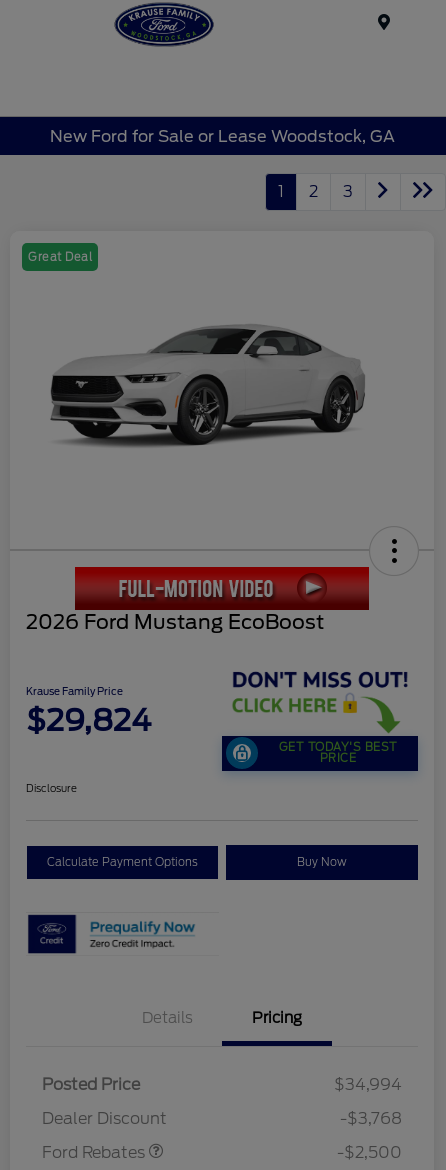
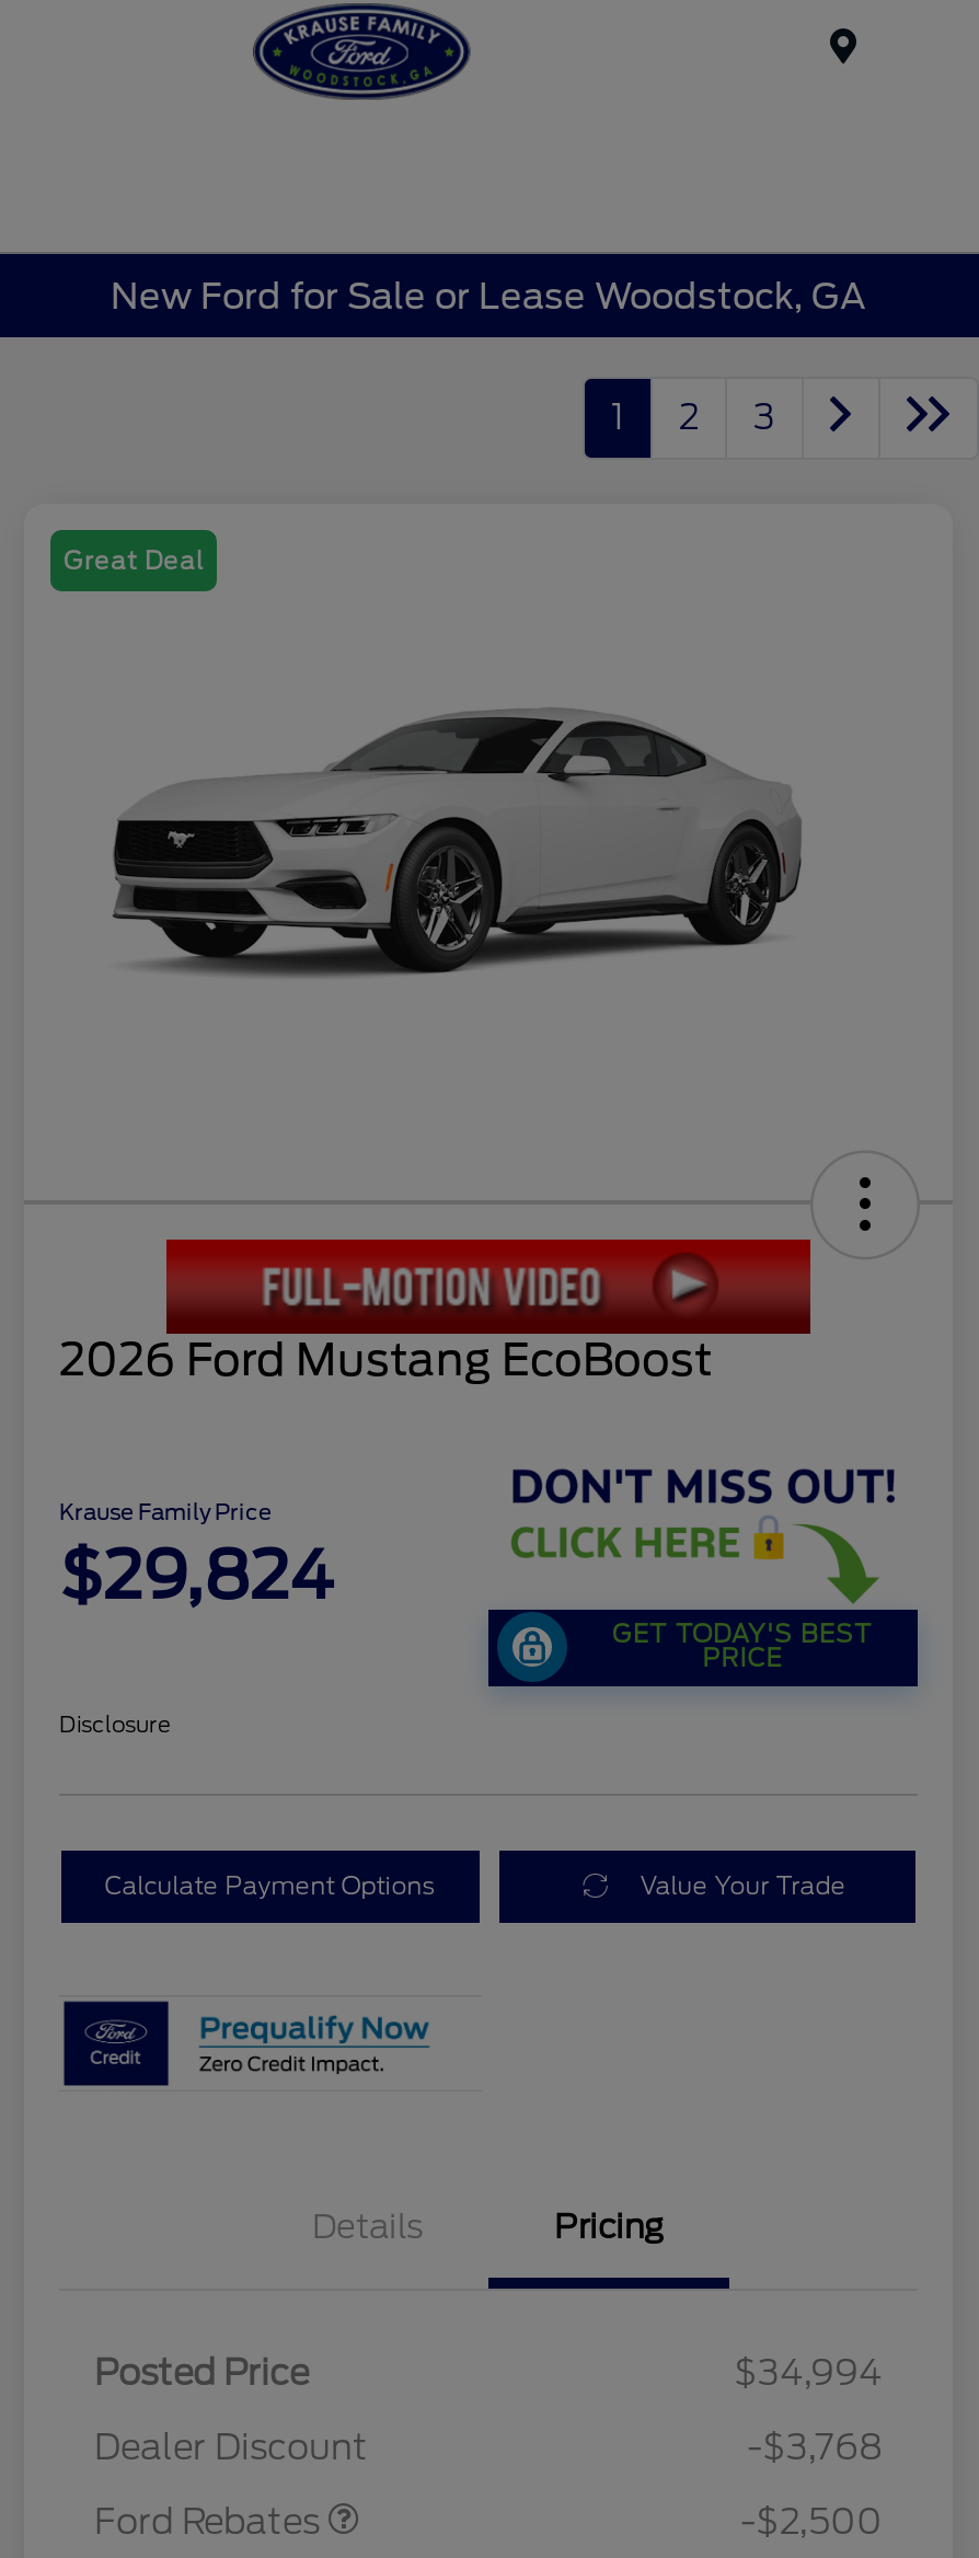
[297,854,347,868] Buy Now -> [640,1869,846,1900] Value Your Trade

